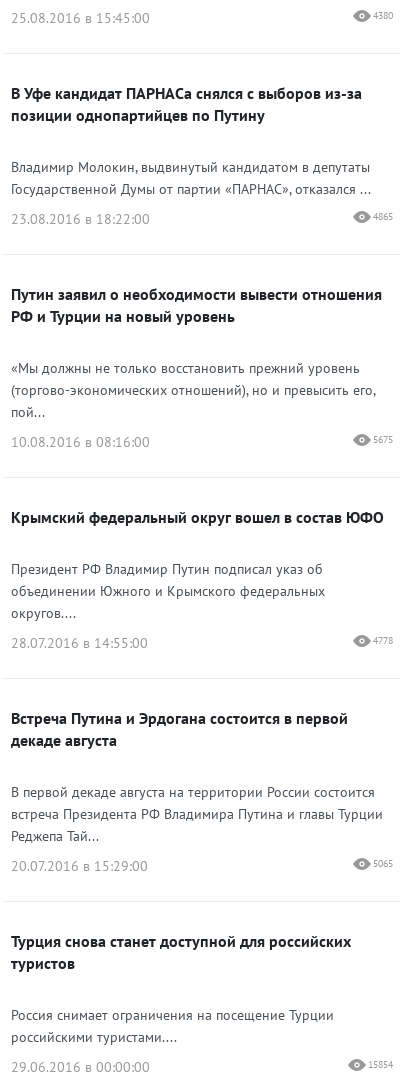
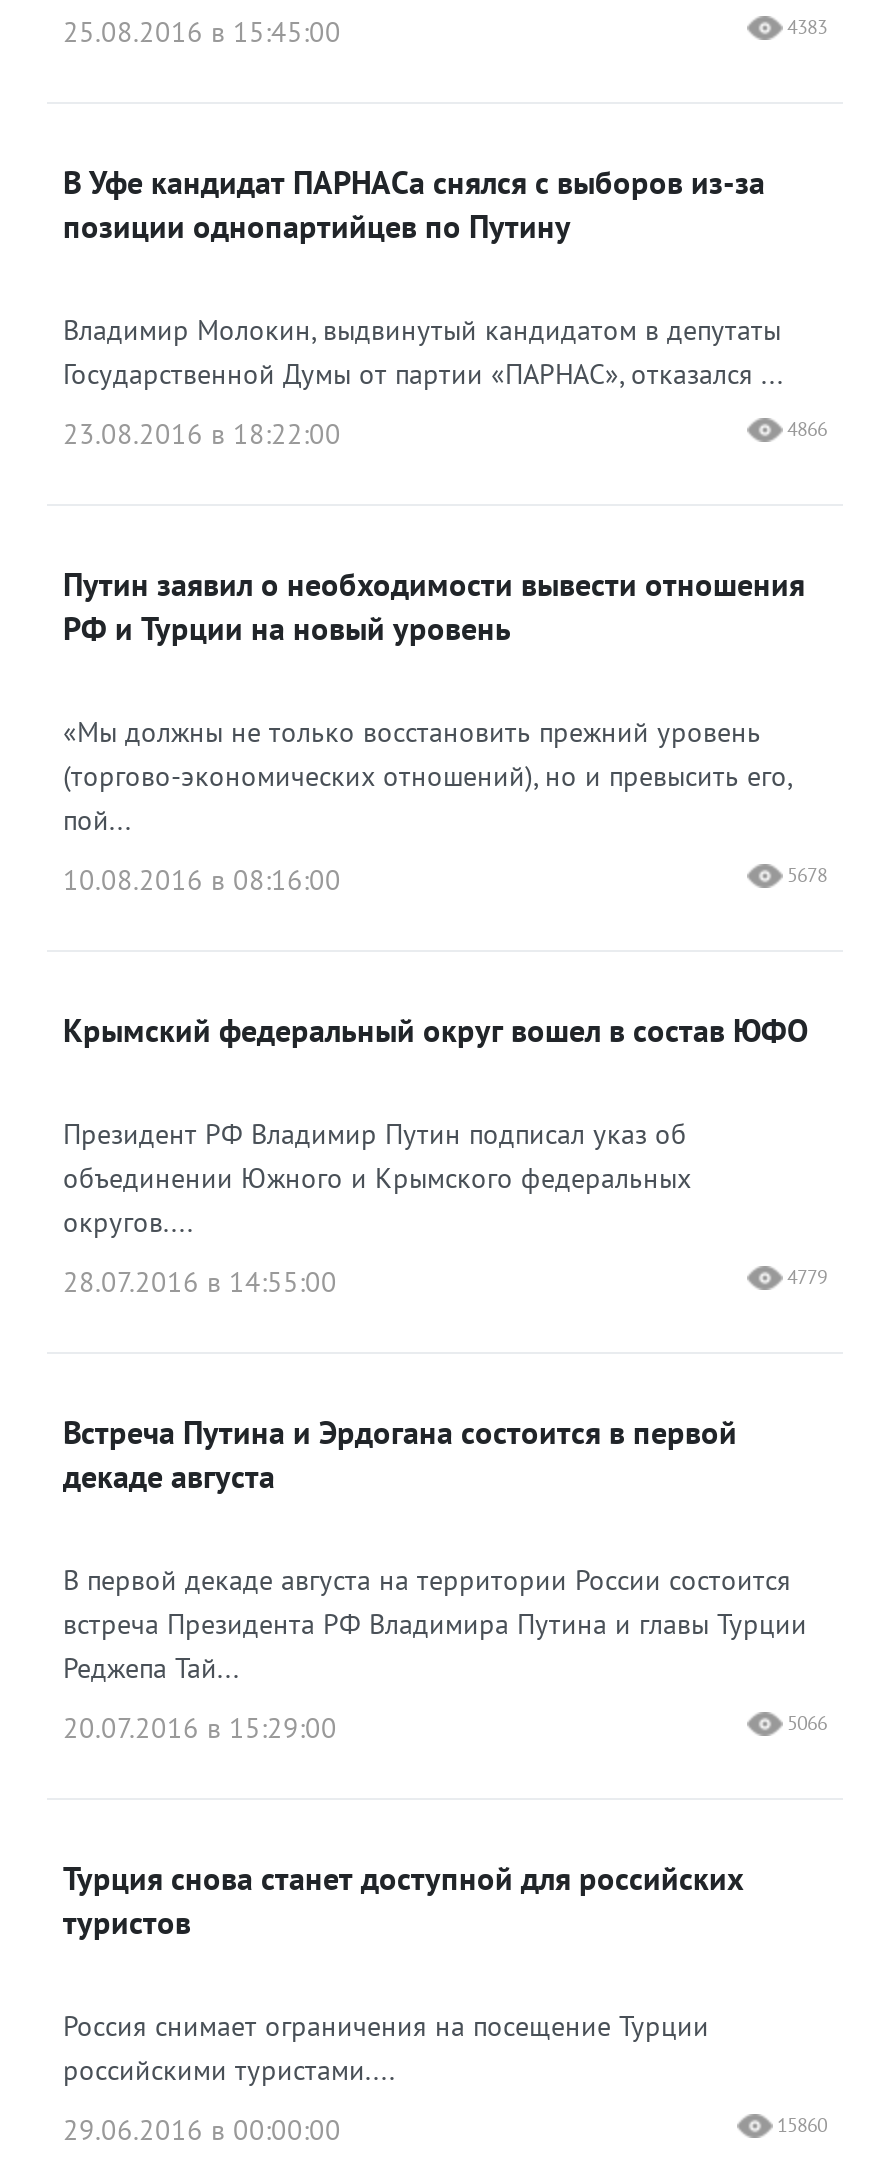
[373,9,393,22] 4380 -> [787,14,827,40] 4383
[373,210,393,223] 4865 -> [787,416,827,442] 4866
[373,433,393,446] 5675 -> [787,862,827,888] 5678
[373,634,393,647] 4778 -> [787,1264,827,1290] 4779
[373,857,393,870] 5065 -> [787,1710,827,1736] 5066
[368,1058,393,1071] 15854 -> [777,2112,827,2138] 15860

